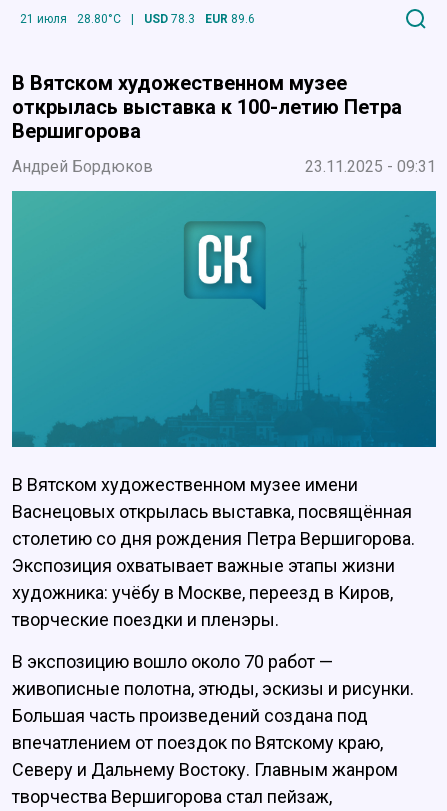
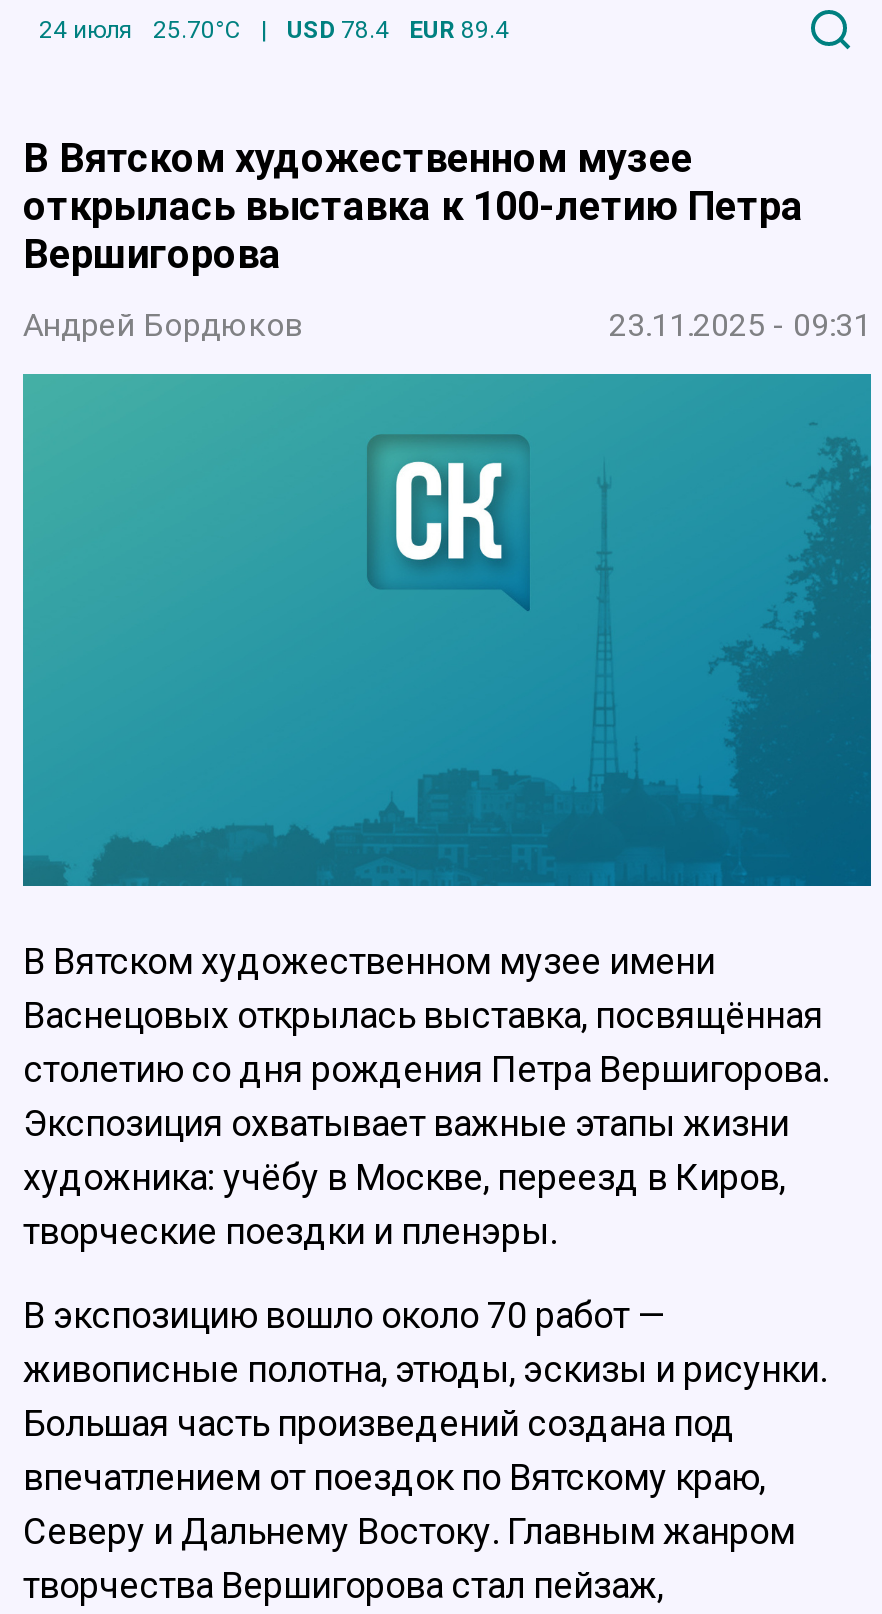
[20,12,121,26] 21 июля | 28.80°C -> [39,15,241,43] 24 июля | 25.70°C
[144,12,195,26] USD 78.3 -> [287,15,389,43] USD 78.4
[205,12,255,26] EUR 89.6 -> [409,15,509,43] EUR 89.4

